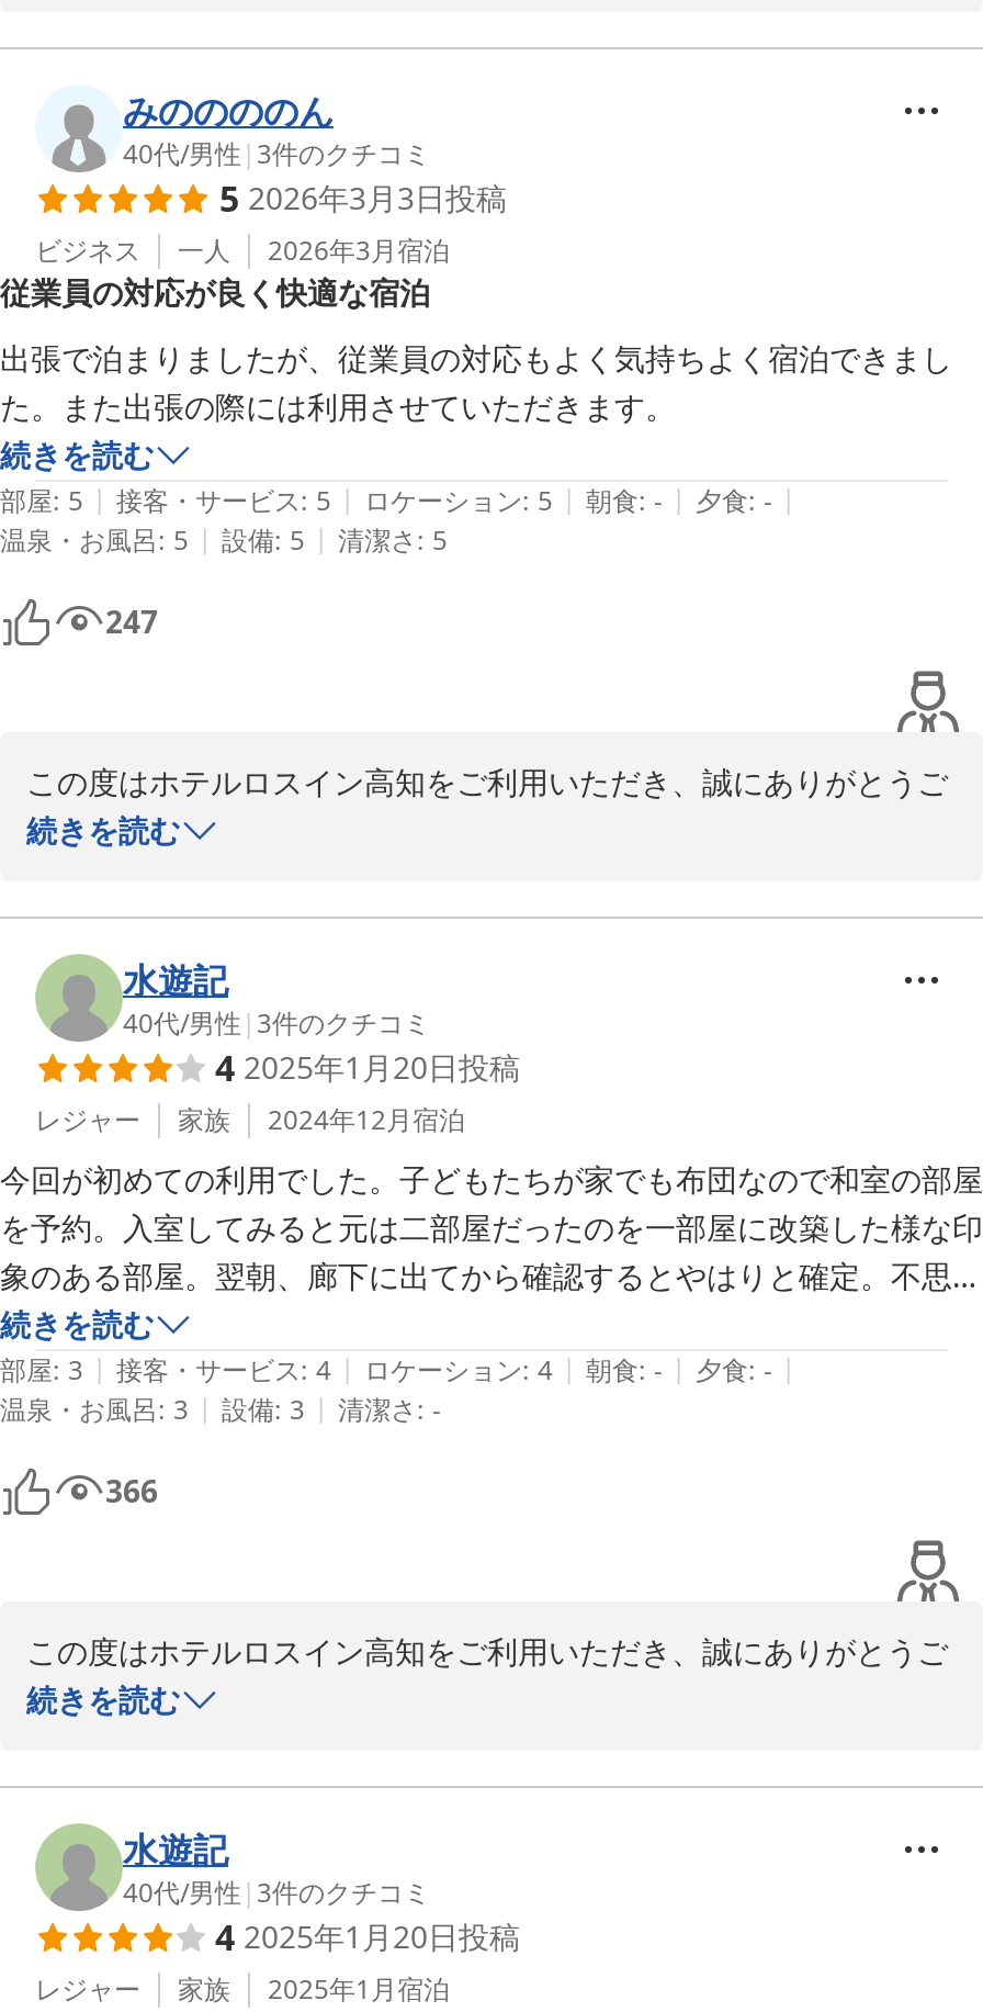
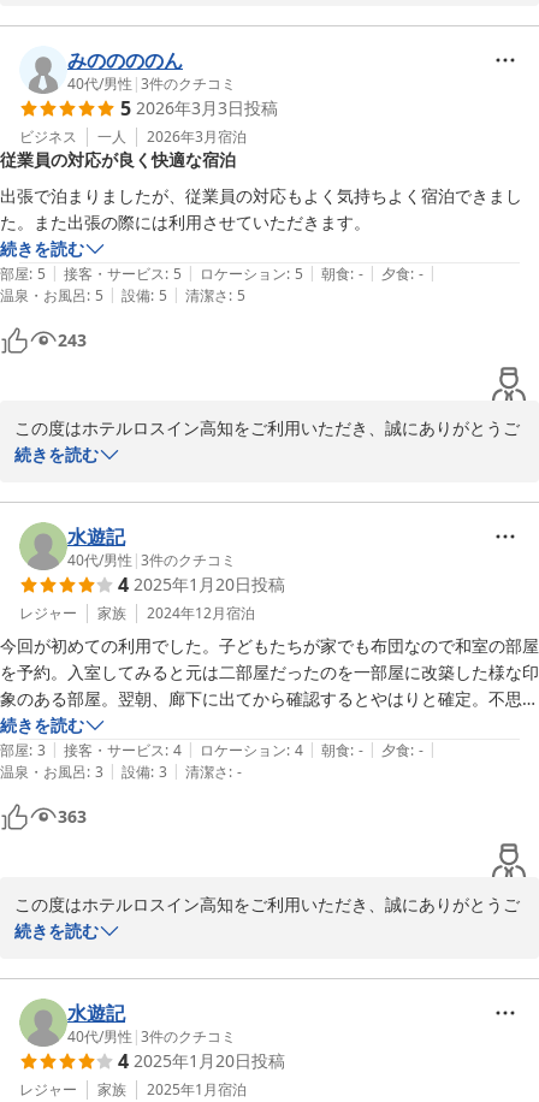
[105,600,158,642] 247 -> [58,328,87,351] 243
[105,1470,158,1511] 366 -> [58,805,87,828] 363

